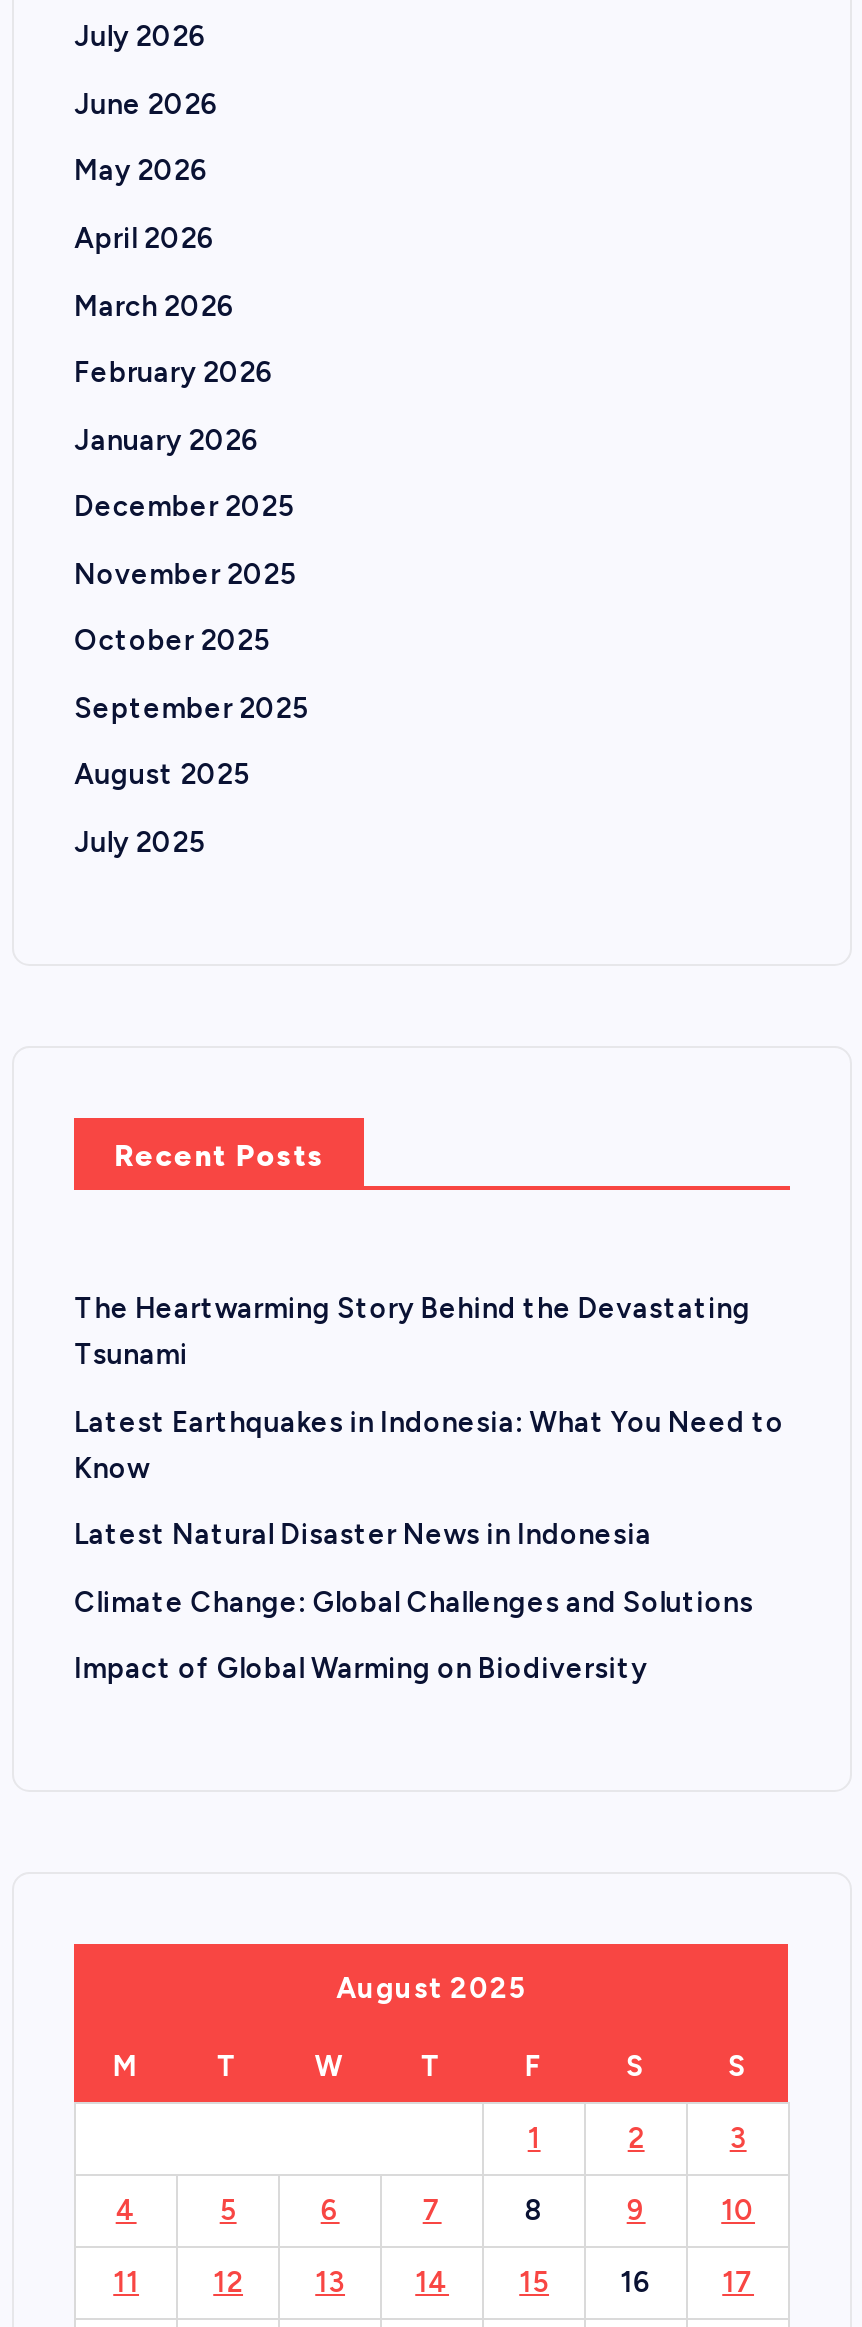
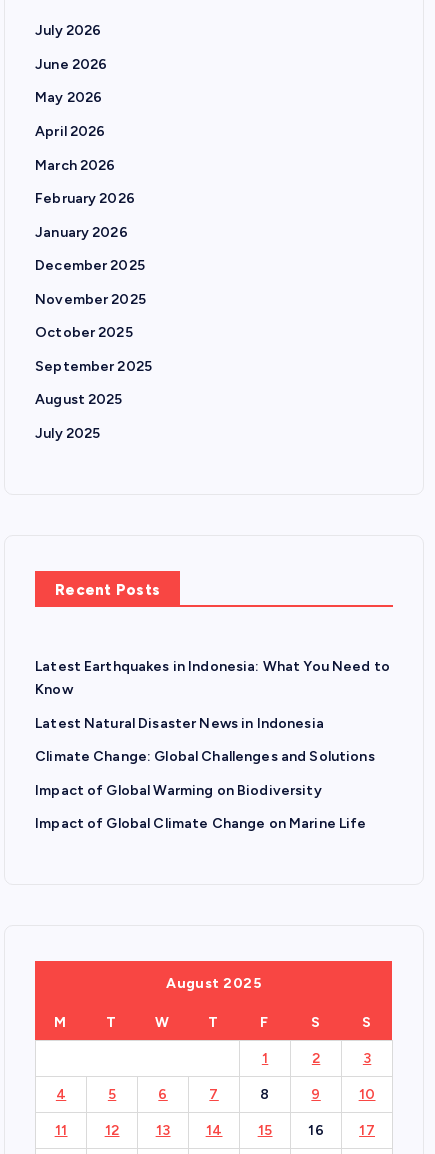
[74,1292,751,1372] The Heartwarming Story Behind the Devastating | Tsunami -> none
moved [74,1405,784,1686] -> [35,658,390,799]: Latest Earthquakes in Indonesia: What You Need to | Know | Latest Natural Disaster News in Indonesia | Climate Change: Global Challenges and Solutions | Impact of Global Warming on Biodiversity
none -> [35,815,367,832] Impact of Global Climate Change on Marine Life

